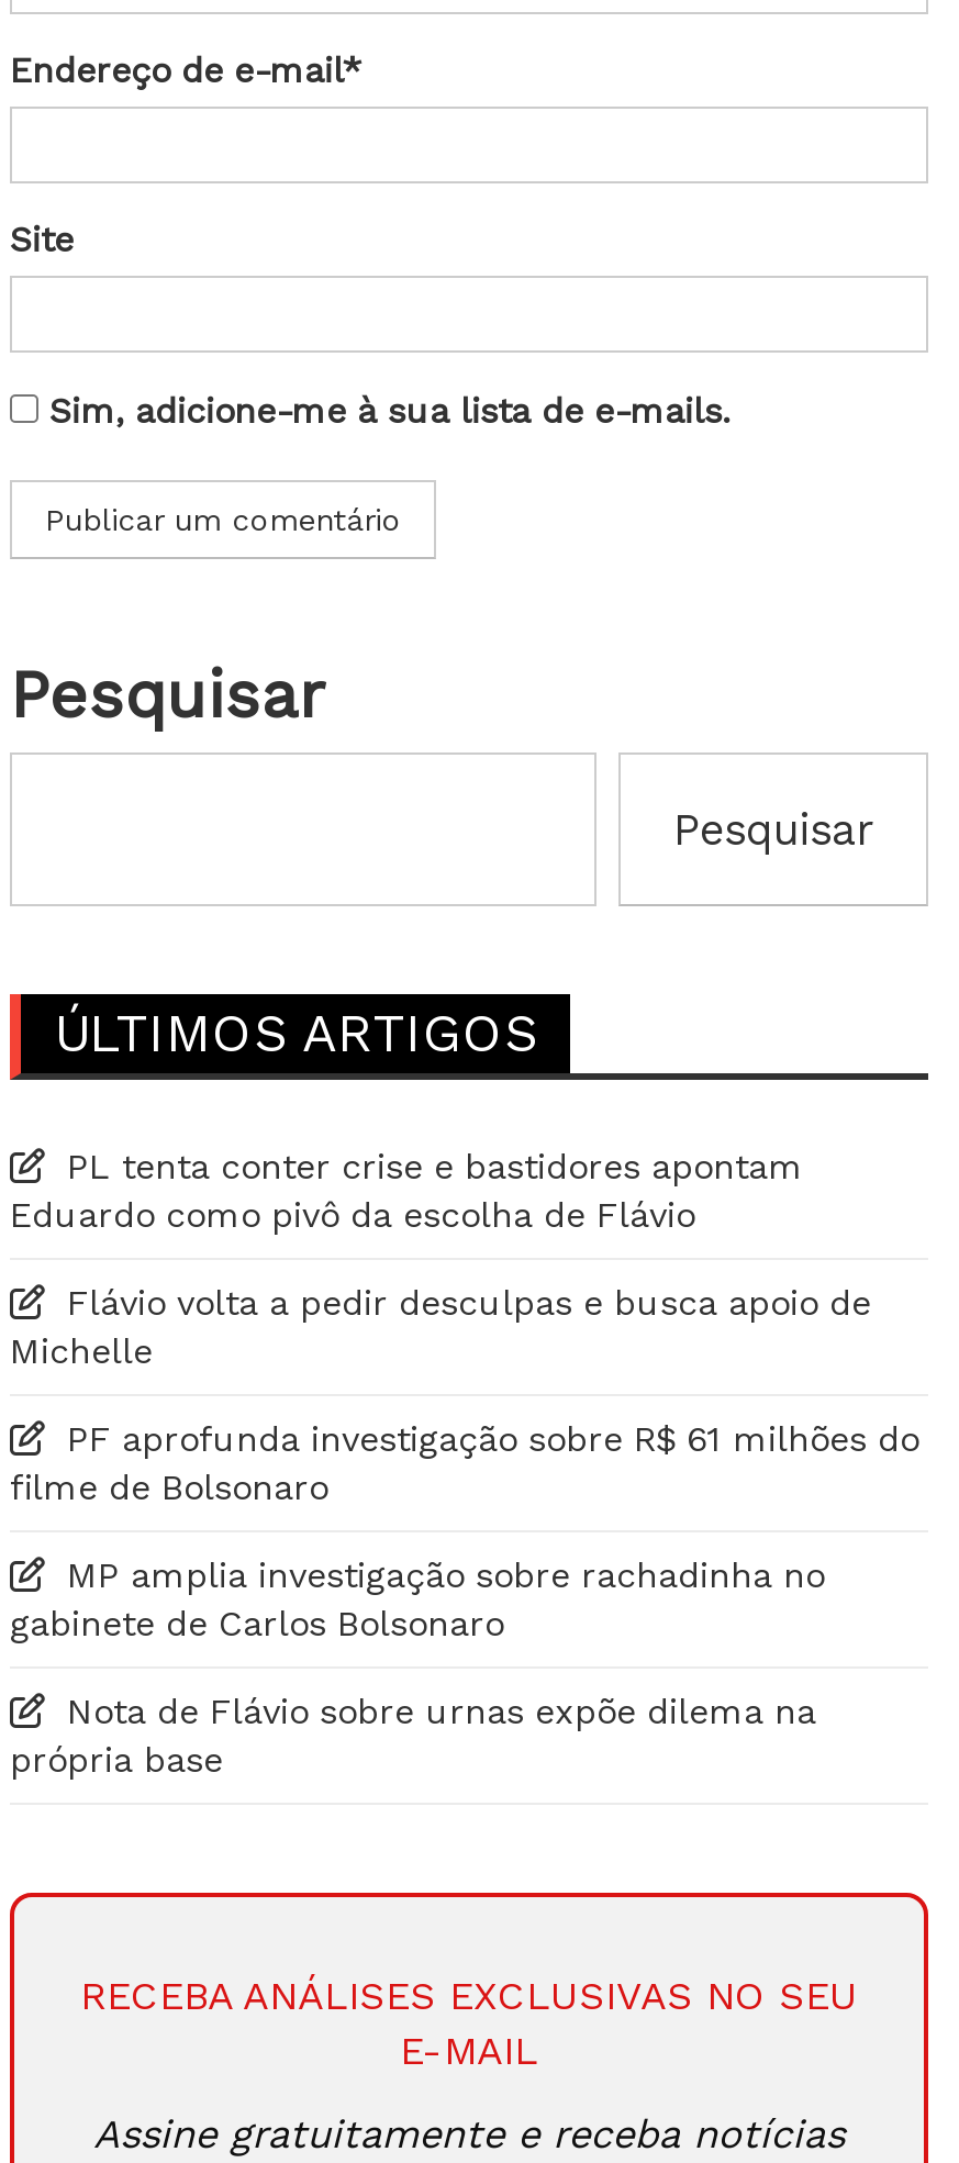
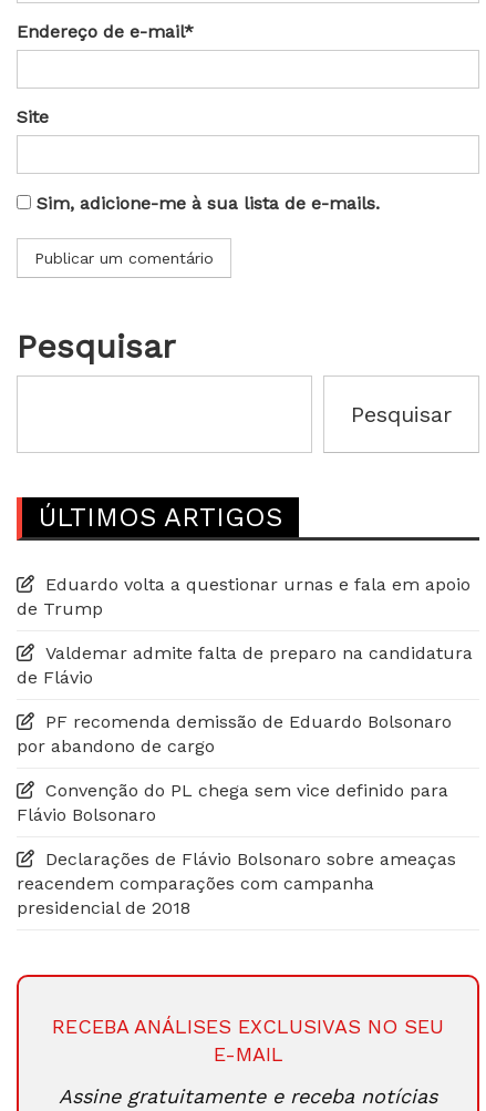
[10,1145,803,1235] PL tenta conter crise e bastidores apontam | Eduardo como pivô da escolha de Flávio -> [17,574,471,619] Eduardo volta a questionar urnas e fala em apoio | de Trump
[10,1282,871,1372] Flávio volta a pedir desculpas e busca apoio de | Michelle -> [17,642,473,688] Valdemar admite falta de preparo na candidatura | de Flávio
[10,1418,919,1508] PF aprofunda investigação sobre R$ 61 milhões do | filme de Bolsonaro -> [17,711,452,756] PF recomenda demissão de Eduardo Bolsonaro | por abandono de cargo
[10,1554,825,1644] MP amplia investigação sobre rachadinha no | gabinete de Carlos Bolsonaro -> [17,780,448,825] Convenção do PL chega sem vice definido para | Flávio Bolsonaro
[10,1690,816,1780] Nota de Flávio sobre urnas expõe dilema na | própria base -> [17,848,456,918] Declarações de Flávio Bolsonaro sobre ameaças | reacendem comparações com campanha | presidencial de 2018

